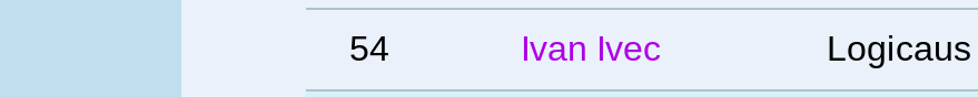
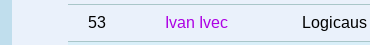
[349,30,389,67] 54 -> [87,14,105,31] 53

